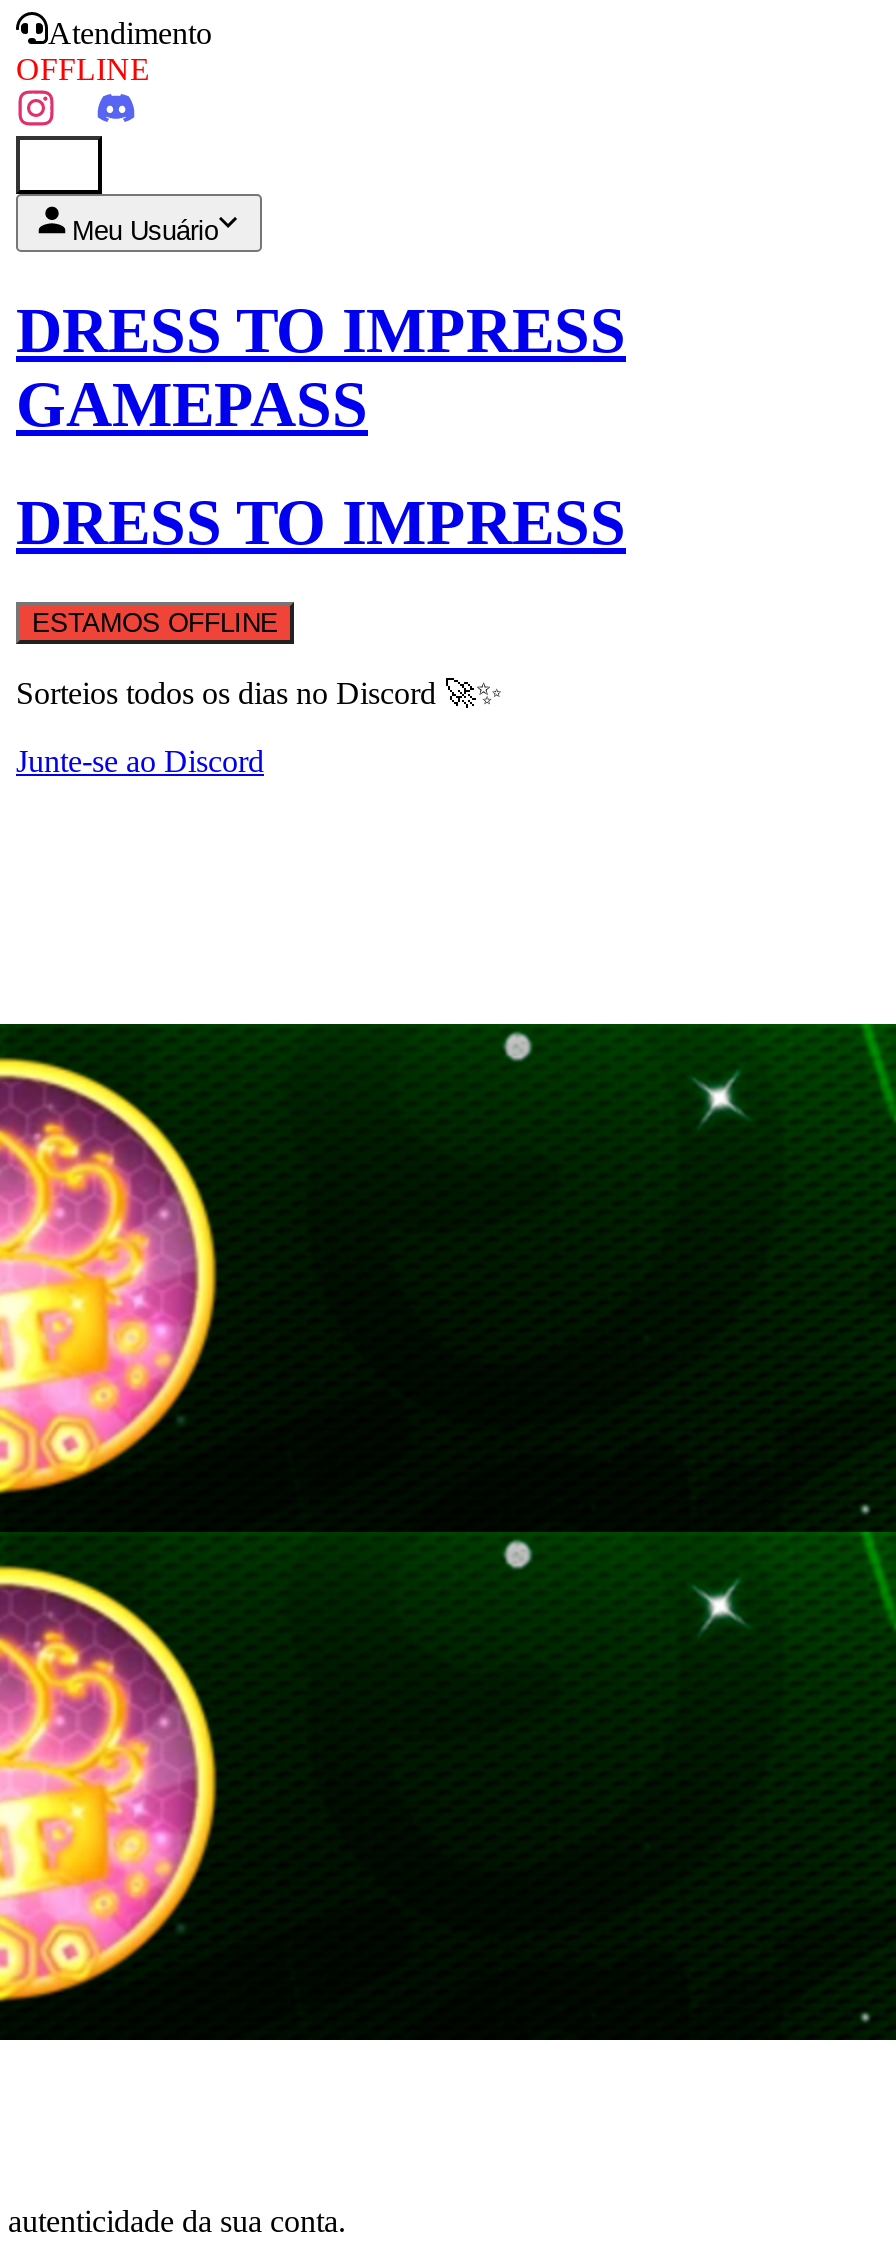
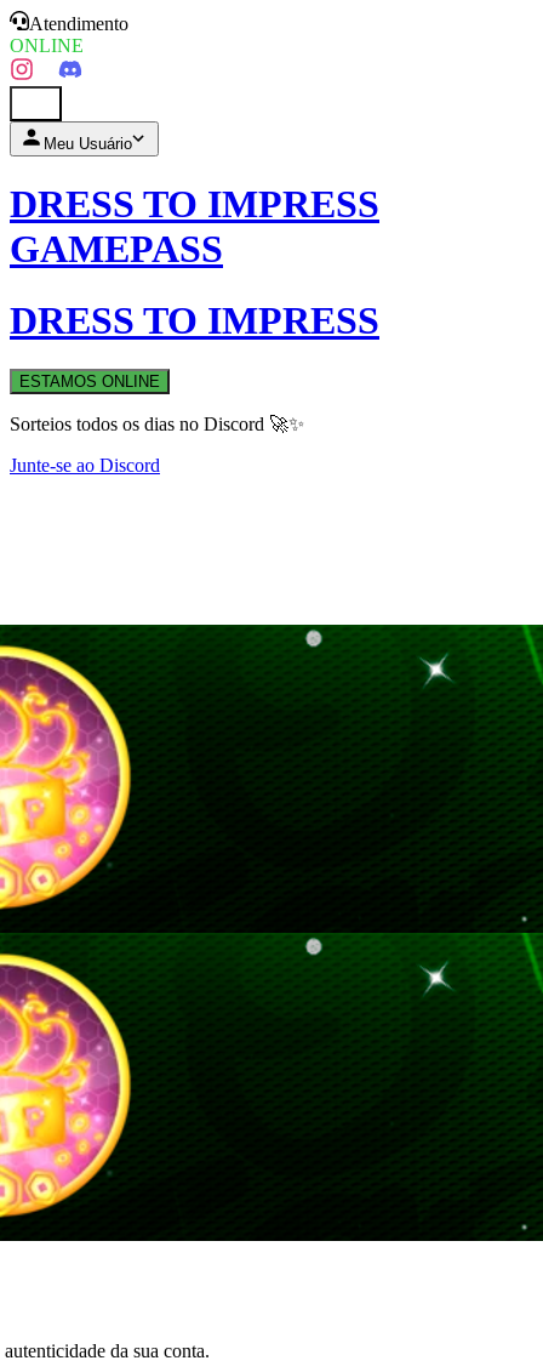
[16,52,150,86] OFFLINE -> [10,35,84,56] ONLINE
[32,609,278,639] ESTAMOS OFFLINE -> [19,373,160,391] ESTAMOS ONLINE

